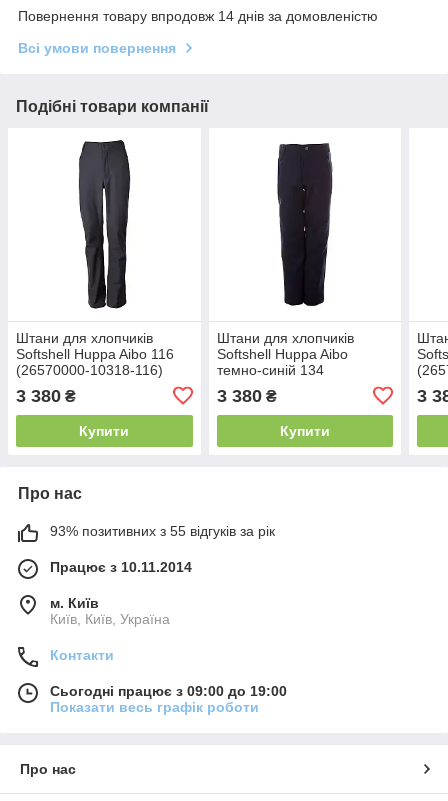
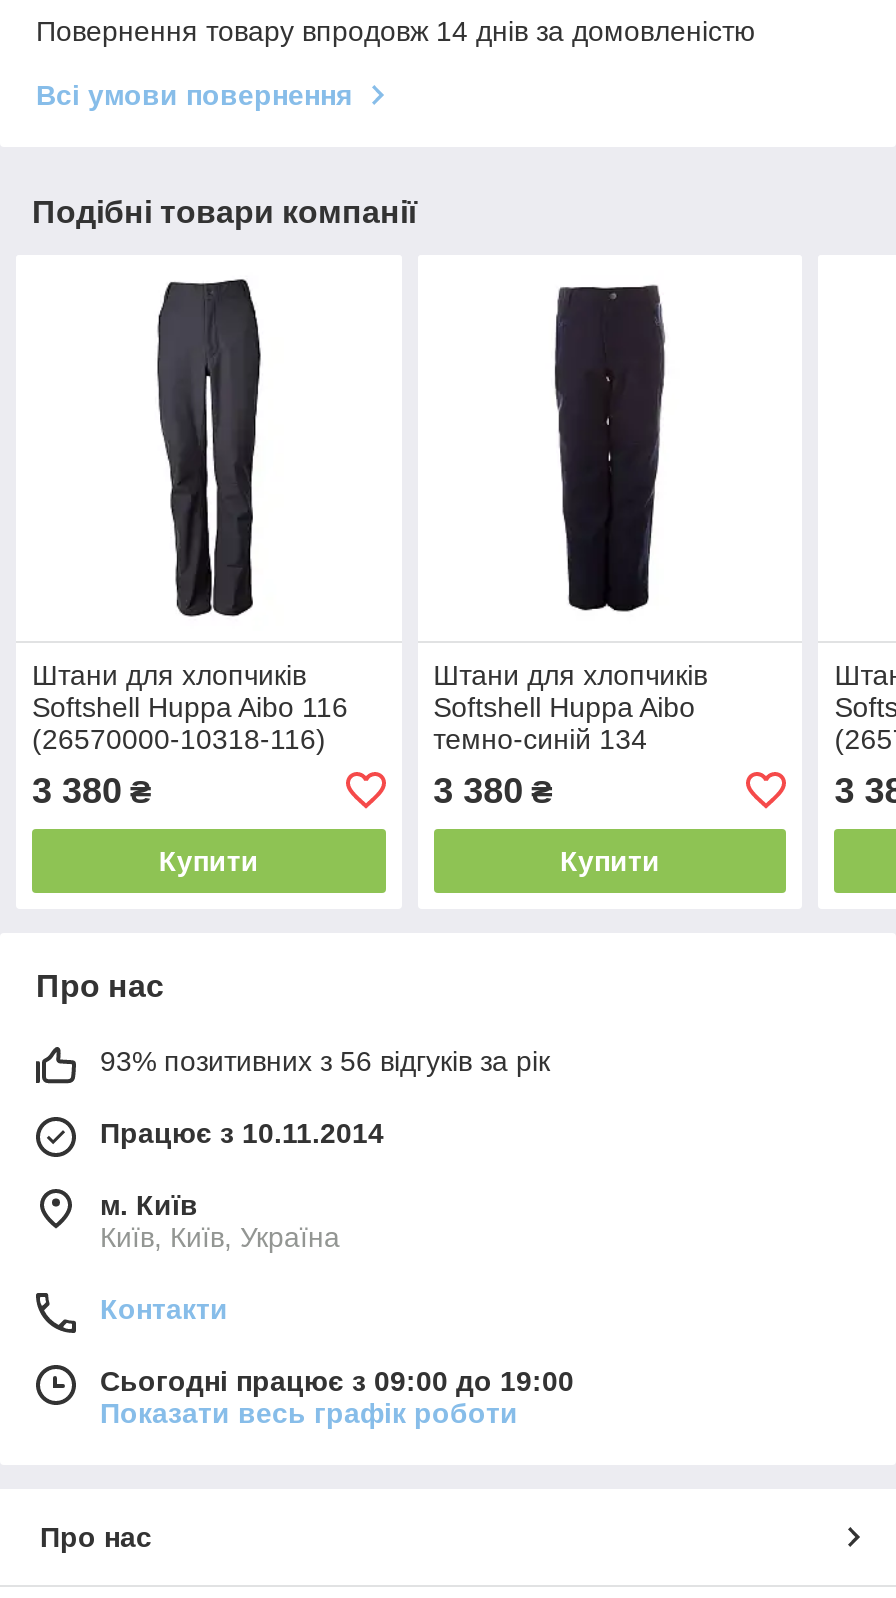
[50,523,275,539] 93% позитивних з 55 відгуків за рік -> [100,1045,550,1077] 93% позитивних з 56 відгуків за рік

